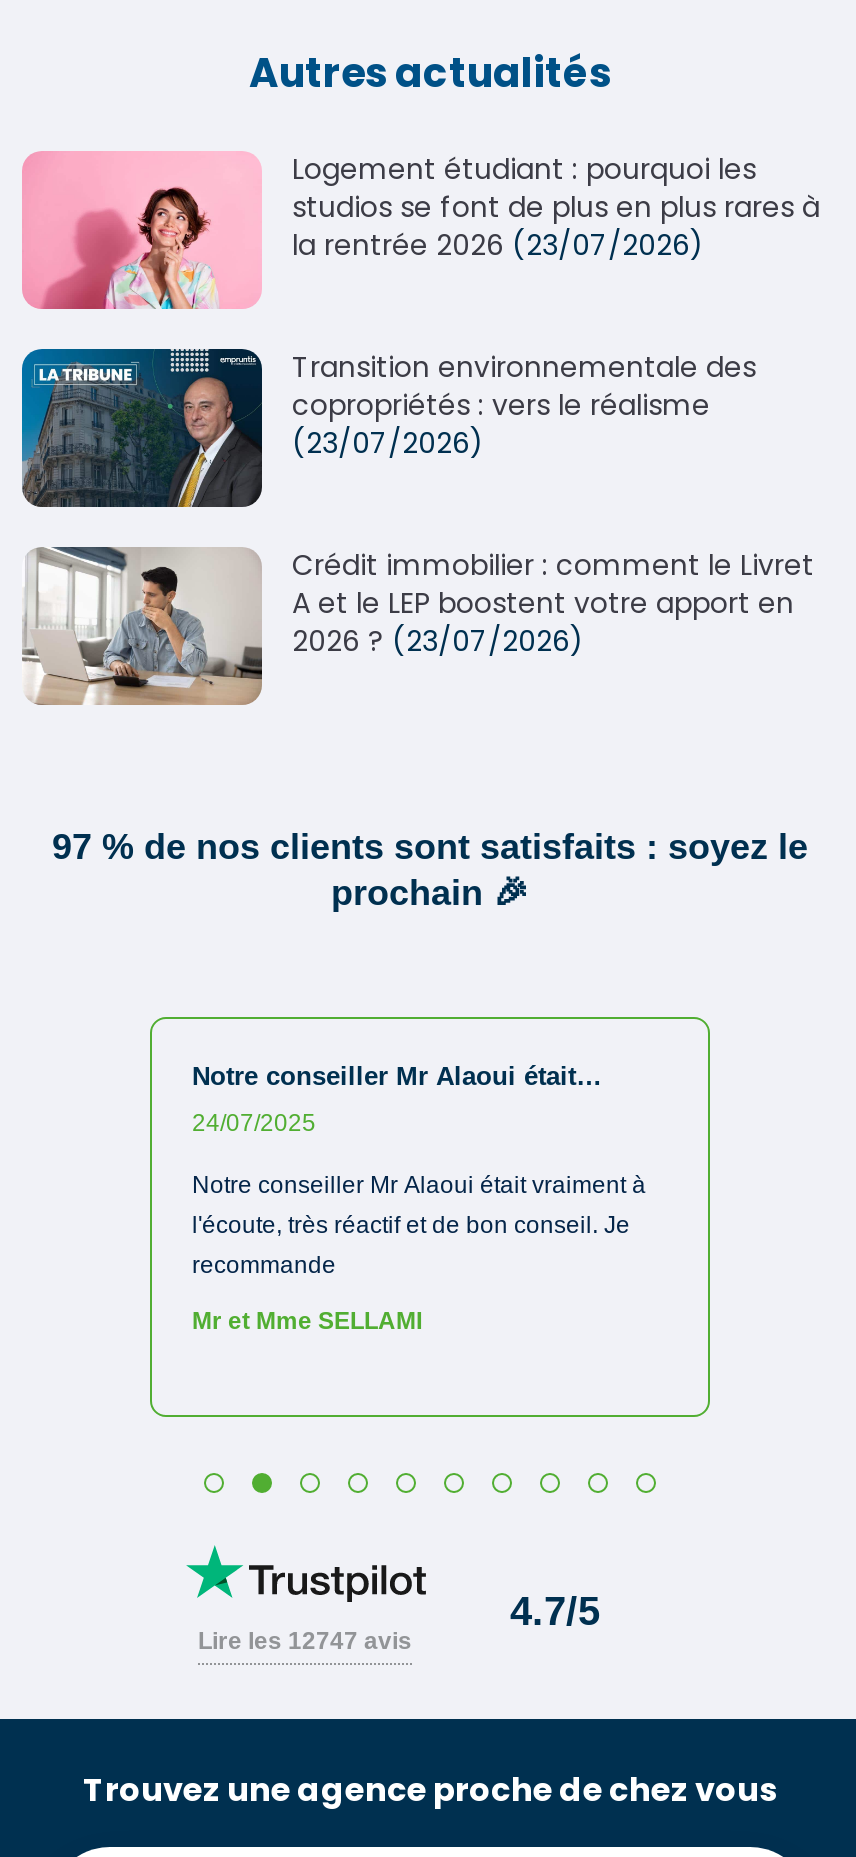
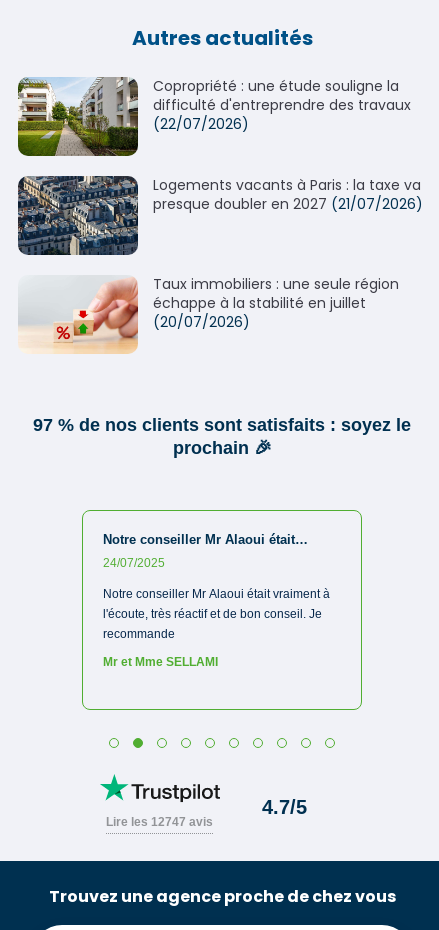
[22,149,820,311] [image] | Logement étudiant : pourquoi les | studios se font de plus en plus rares à | la rentrée 2026 (23/07/2026) -> [17,76,411,157] [image] | Copropriété : une étude souligne la | difficulté d'entreprendre des travaux | (22/07/2026)
[20,347,756,509] [image] | Transition environnementale des | copropriétés : vers le réalisme | (23/07/2026) -> [17,175,423,256] [image] | Logements vacants à Paris : la taxe va | presque doubler en 2027 (21/07/2026)
[22,545,814,705] [image] | Crédit immobilier : comment le Livret | A et le LEP boostent votre apport en | 2026 ? (23/07/2026) -> [19,274,399,353] [image] | Taux immobiliers : une seule région | échappe à la stabilité en juillet | (20/07/2026)

